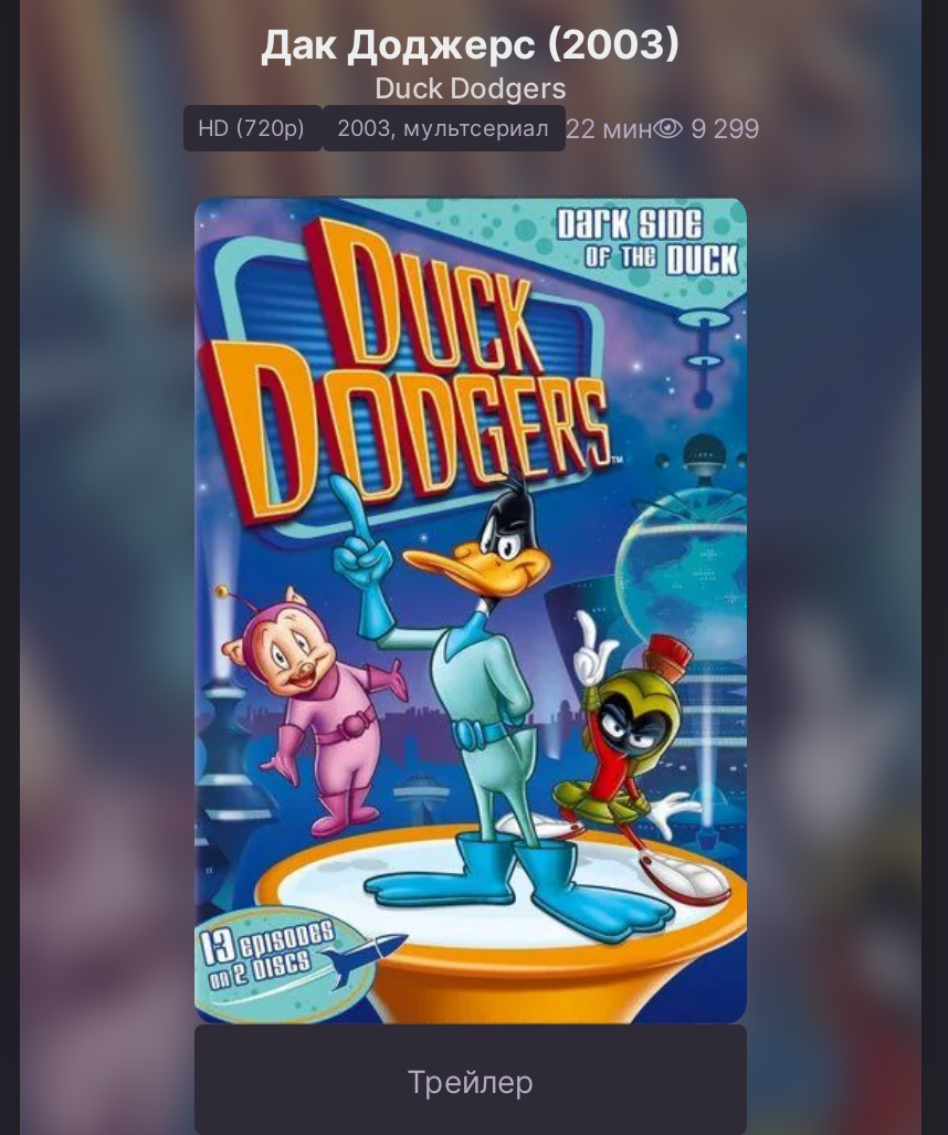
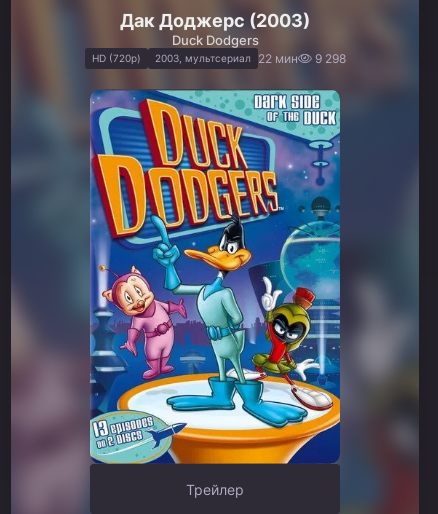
[198,111,759,144] HD (720p) 2003, мультсериал 22 мин 9 299 -> [91,50,345,65] HD (720p) 2003, мультсериал 22 мин 9 298

